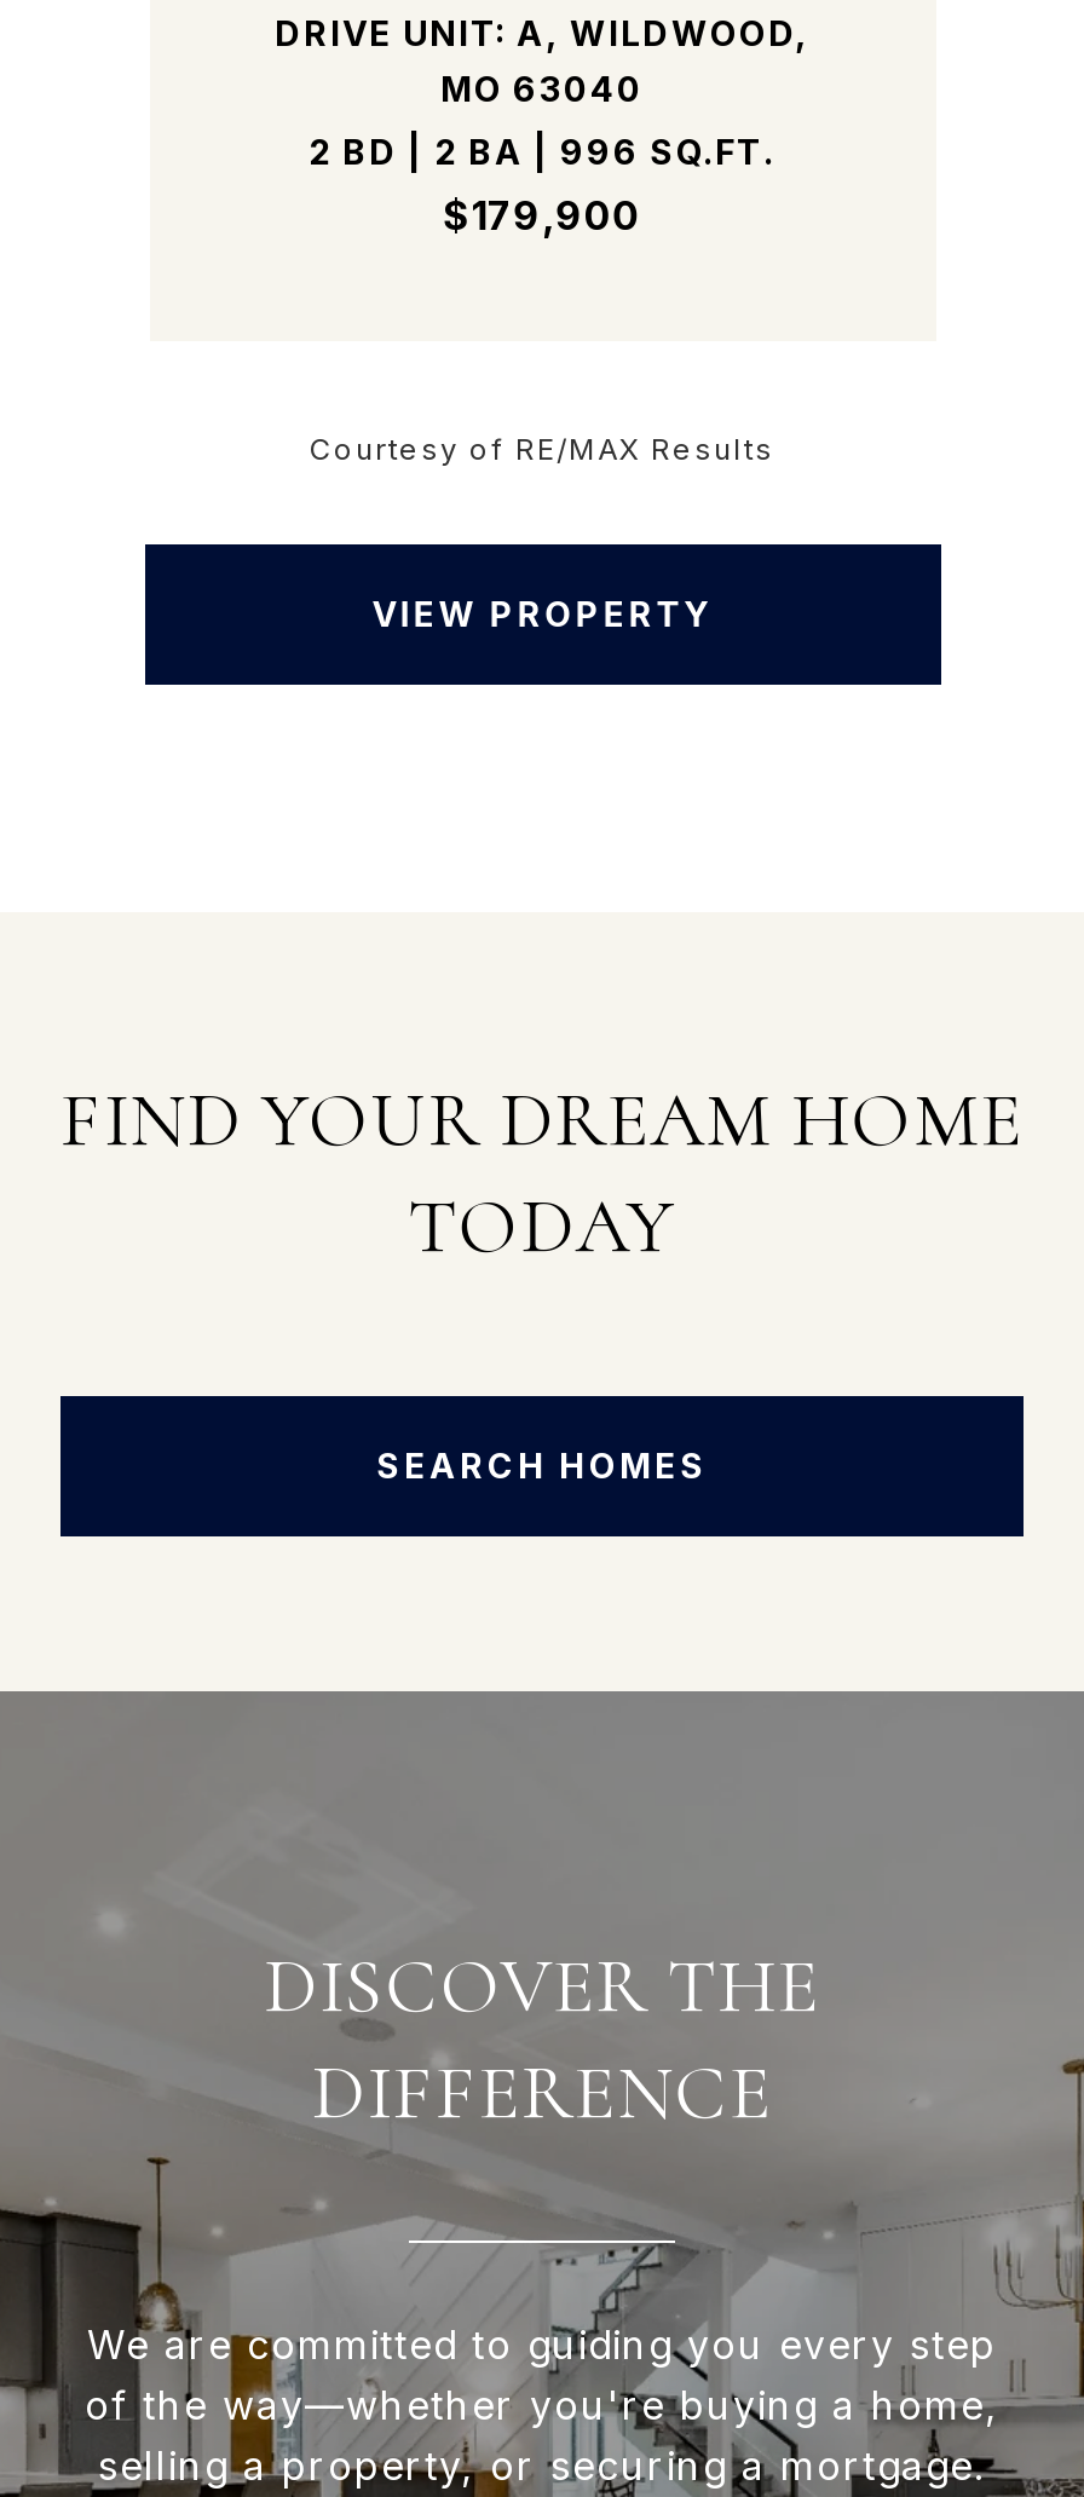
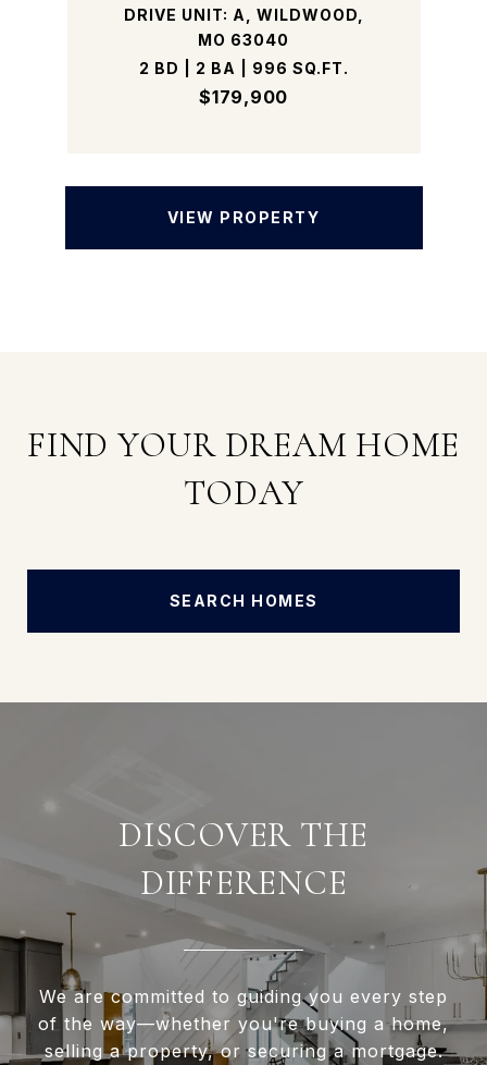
[310,430,774,466] Courtesy of RE/MAX Results -> none

